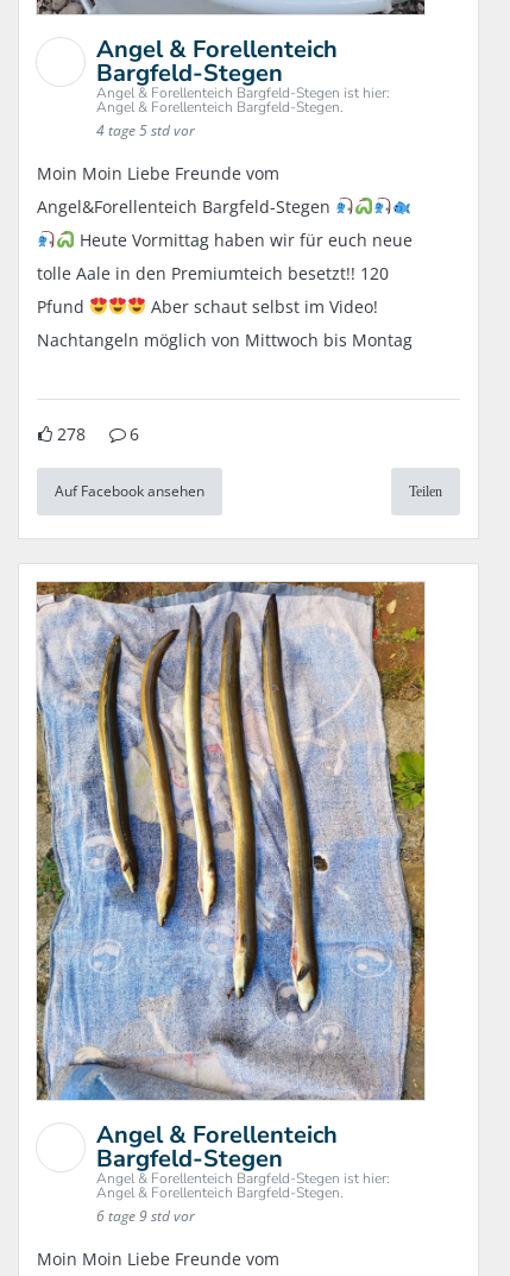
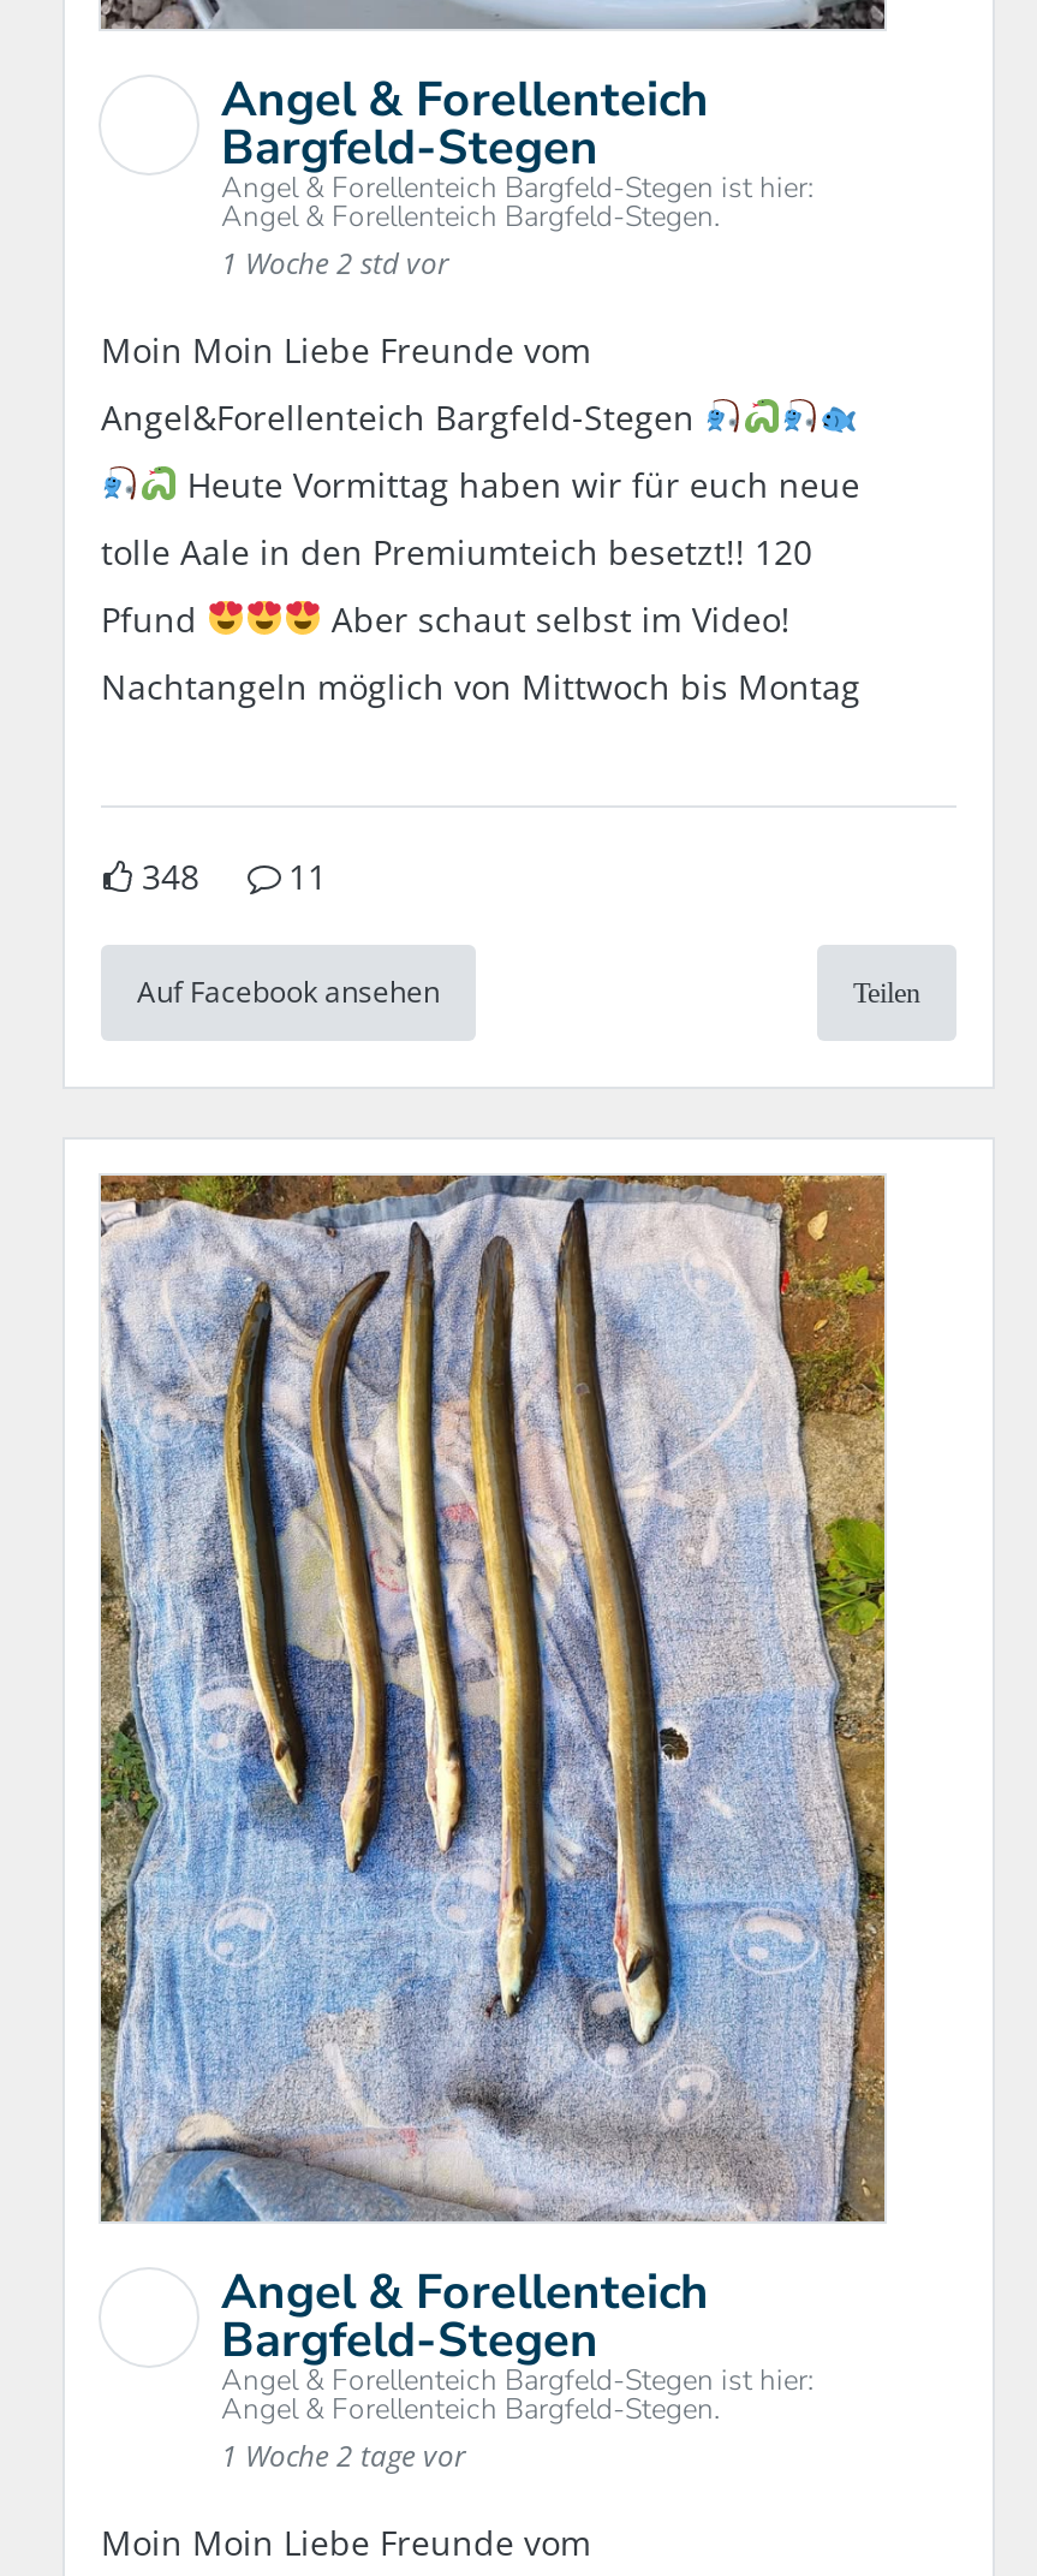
[96,120,195,140] 4 tage 5 std vor -> [221,243,449,283] 1 Woche 2 std vor
[57,422,86,445] 278 -> [142,853,199,899] 348
[130,422,139,445] 6 -> [288,853,327,899] 11
[96,1205,195,1226] 6 tage 9 std vor -> [221,2434,466,2475] 1 Woche 2 tage vor

